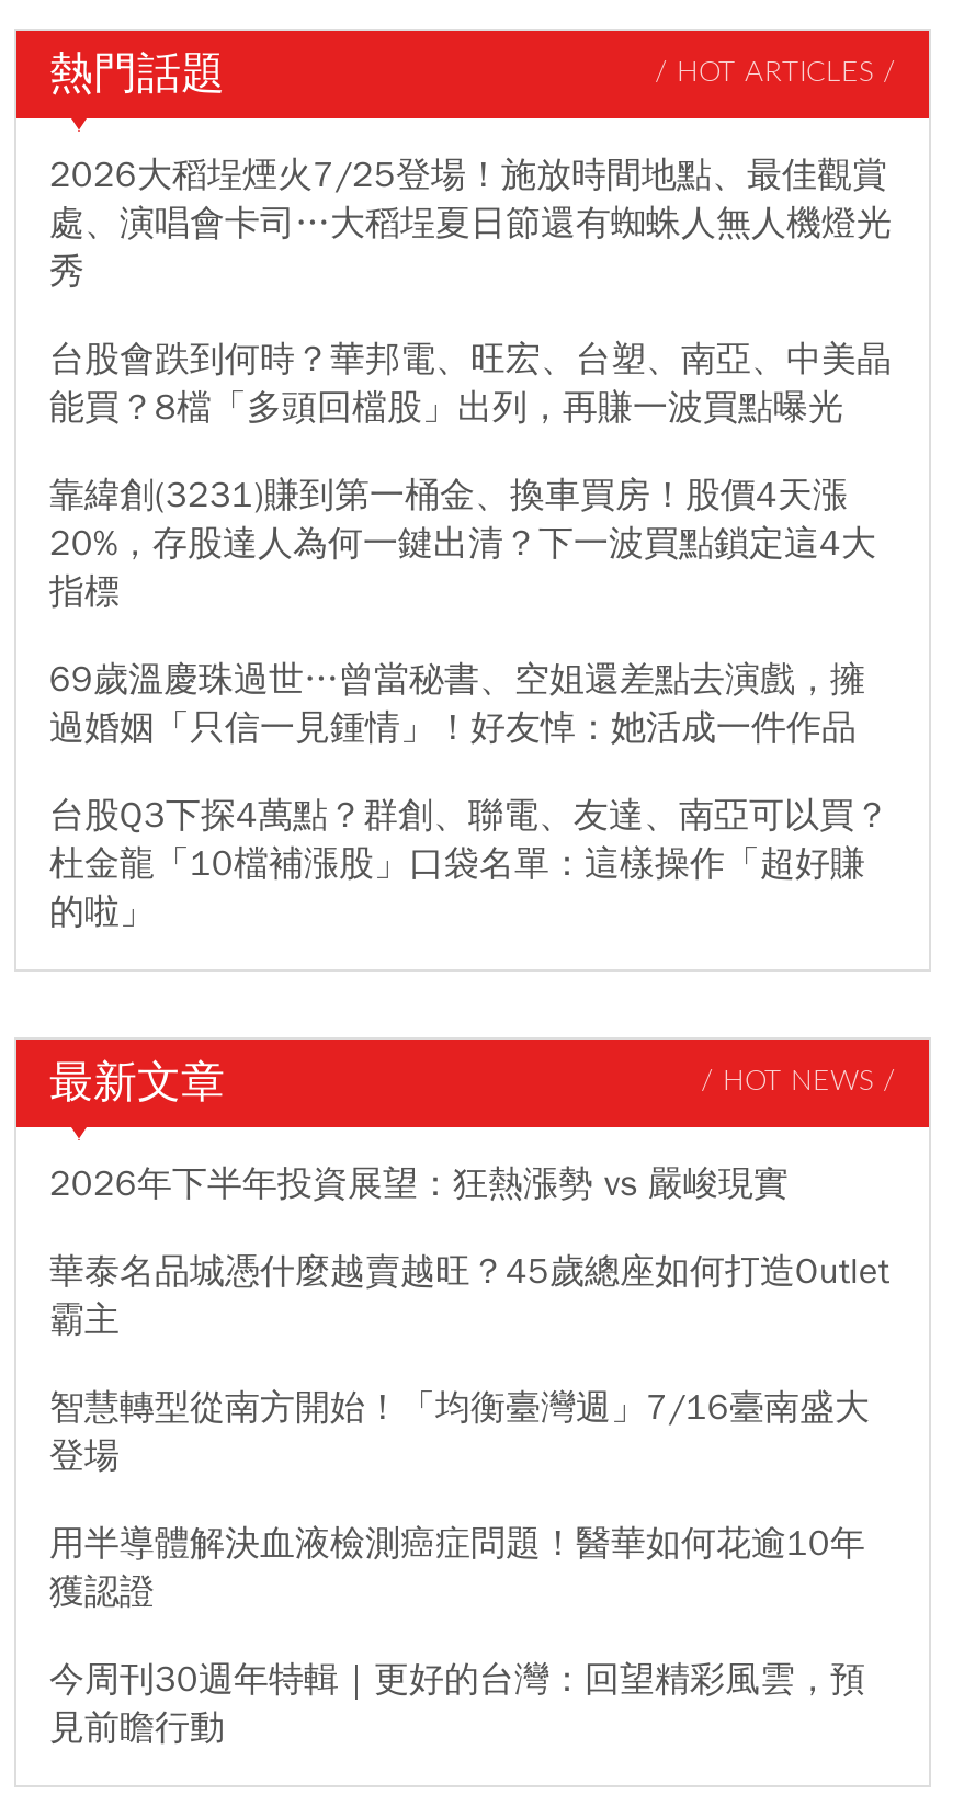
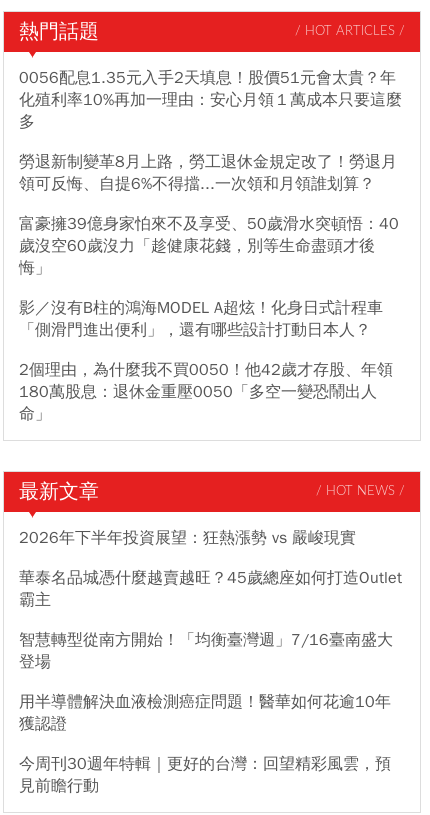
[49,153,892,294] 2026大稻埕煙火7/25登場！施放時間地點、最佳觀賞 | 處、演唱會卡司…大稻埕夏日節還有蜘蛛人無人機燈光 | 秀 -> [19,68,402,132] 0056配息1.35元入手2天填息！股價51元會太貴？年 | 化殖利率10%再加一理由：安心月領１萬成本只要這麼 | 多
[49,338,892,430] 台股會跌到何時？華邦電、旺宏、台塑、南亞、中美晶 | 能買？8檔「多頭回檔股」出列，再賺一波買點曝光 -> [19,152,397,194] 勞退新制變革8月上路，勞工退休金規定改了！勞退月 | 領可反悔、自提6%不得擋...一次領和月領誰划算？
[49,473,876,614] 靠緯創(3231)賺到第一桶金、換車買房！股價4天漲 | 20%，存股達人為何一鍵出清？下一波買點鎖定這4大 | 指標 -> [19,214,399,278] 富豪擁39億身家怕來不及享受、50歲滑水突頓悟：40 | 歲沒空60歲沒力「趁健康花錢，別等生命盡頭才後 | 悔」
[49,658,865,750] 69歲溫慶珠過世…曾當秘書、空姐還差點去演戲，擁 | 過婚姻「只信一見鍾情」！好友悼：她活成一件作品 -> [19,298,383,340] 影／沒有B柱的鴻海MODEL A超炫！化身日式計程車 | 「側滑門進出便利」，還有哪些設計打動日本人？
[49,794,889,934] 台股Q3下探4萬點？群創、聯電、友達、南亞可以買？ | 杜金龍「10檔補漲股」口袋名單：這樣操作「超好賺 | 的啦」 -> [19,360,393,424] 2個理由，為什麼我不買0050！他42歲才存股、年領 | 180萬股息：退休金重壓0050「多空一變恐鬧出人 | 命」

